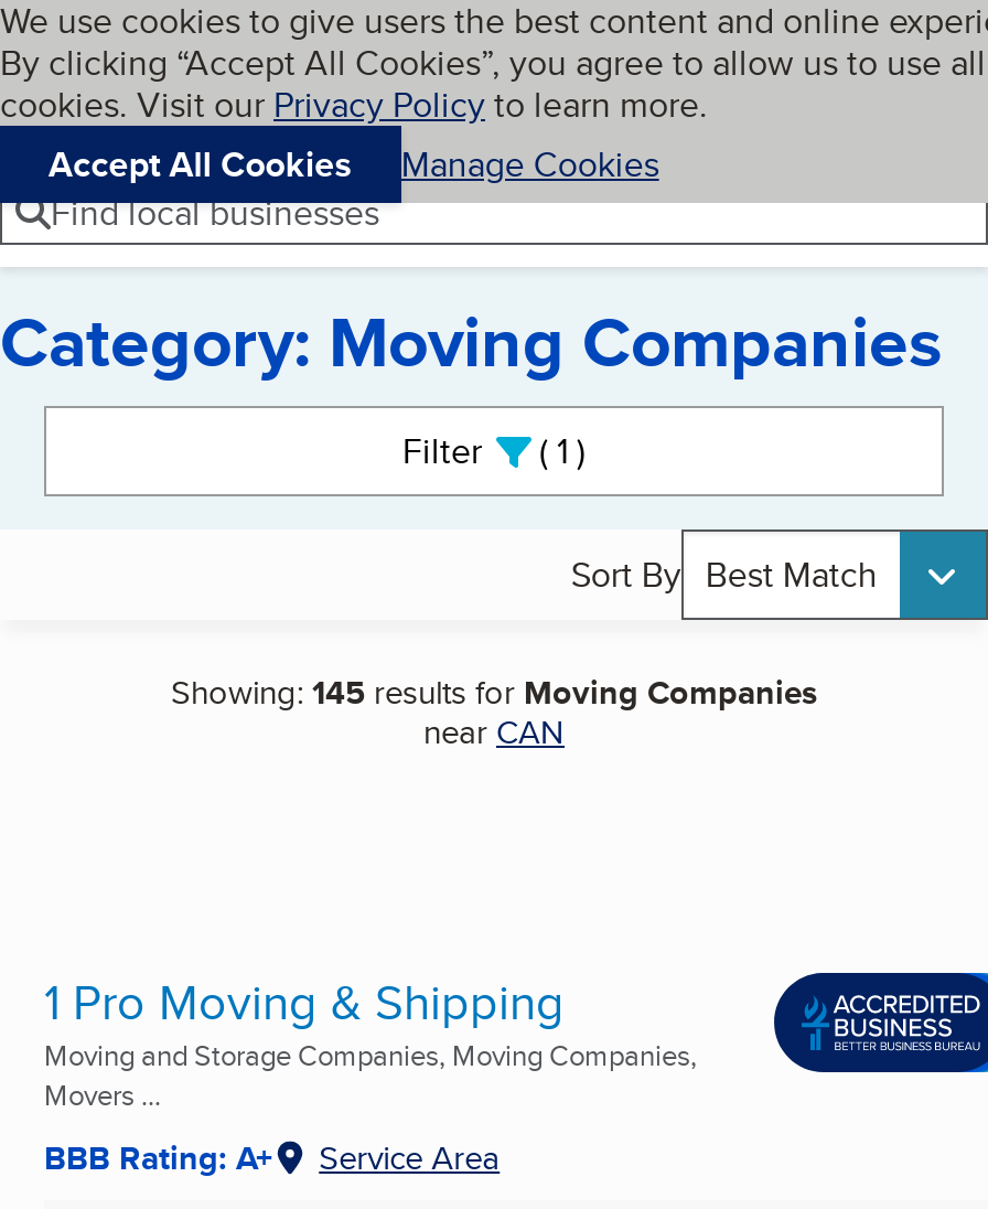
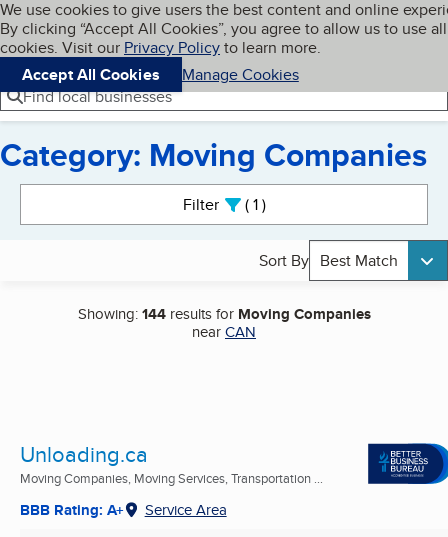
[171,668,817,717] Showing: 145 results for Moving Companies -> [77,303,370,325] Showing: 144 results for Moving Companies
[44,966,981,1114] [image] | 1 Pro Moving & Shipping | Moving and Storage Companies, Moving Companies, | Movers ... -> [20,438,445,487] [image] | Unloading.ca | Moving Companies, Moving Services, Transportation ...

